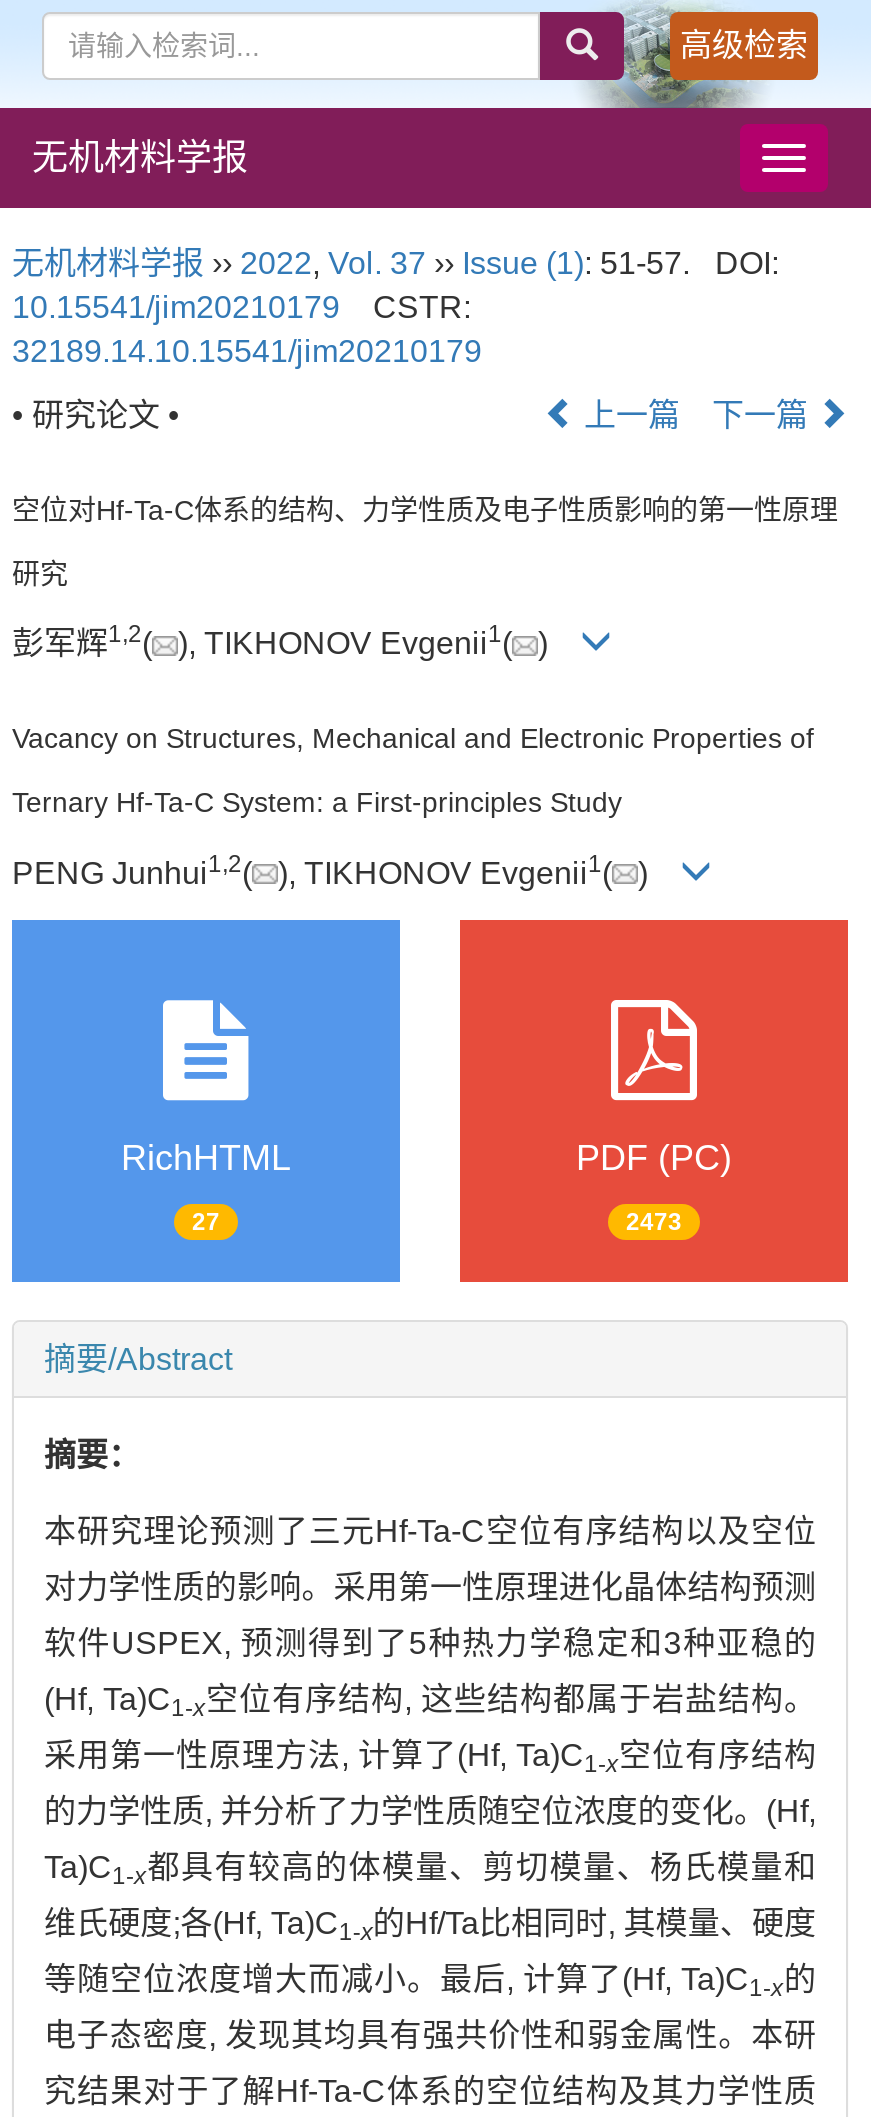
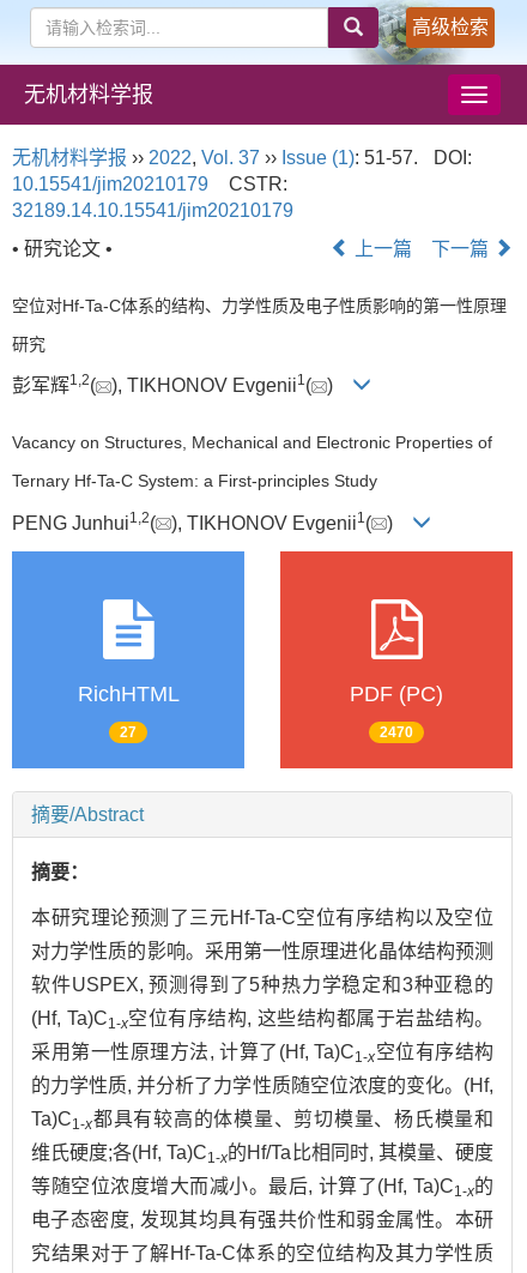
[626,1208,682,1236] 2473 -> [380,724,413,741] 2470

